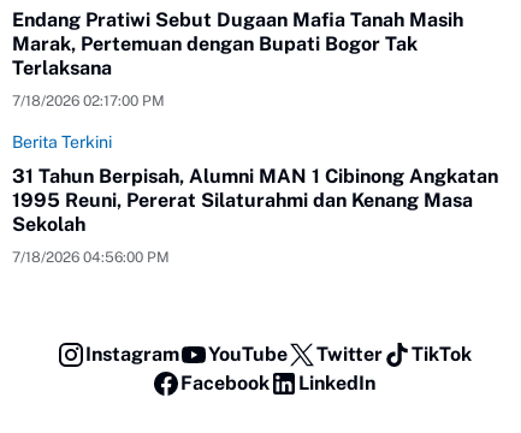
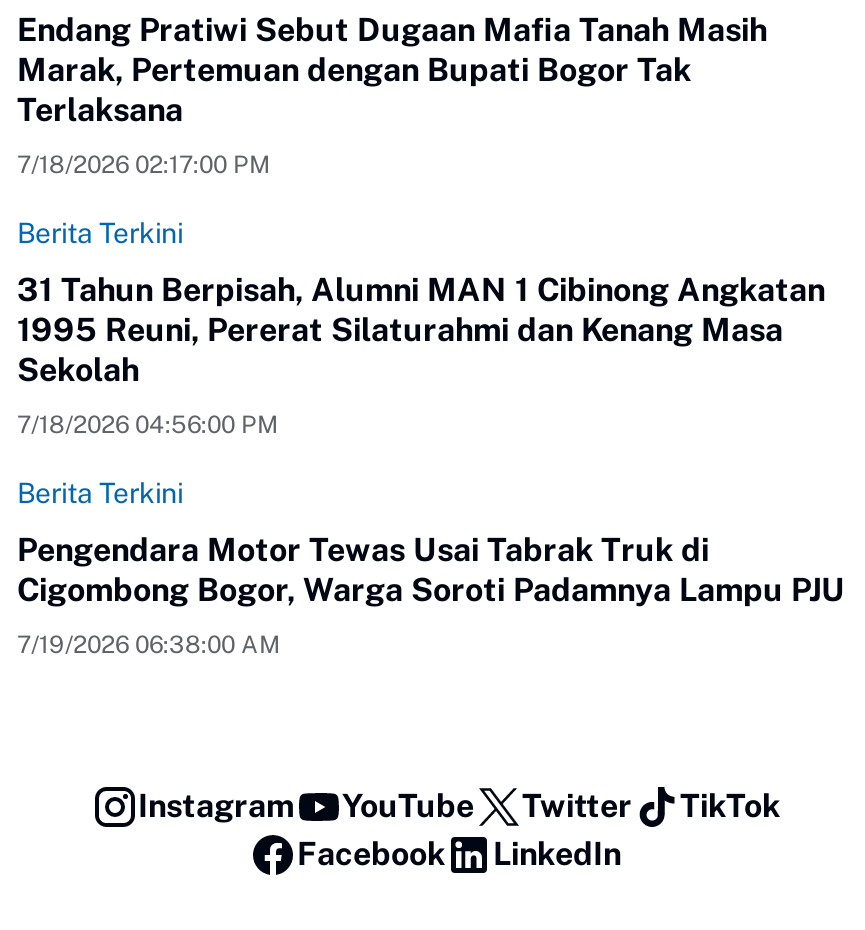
none -> [17,477,845,659] Berita Terkini | Pengendara Motor Tewas Usai Tabrak Truk di | Cigombong Bogor, Warga Soroti Padamnya Lampu PJU | 7/19/2026 06:38:00 AM

